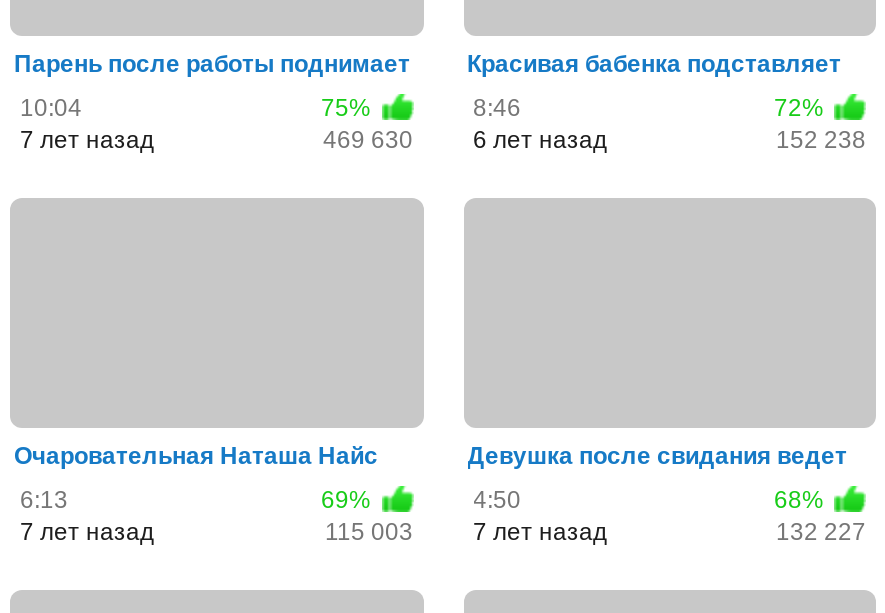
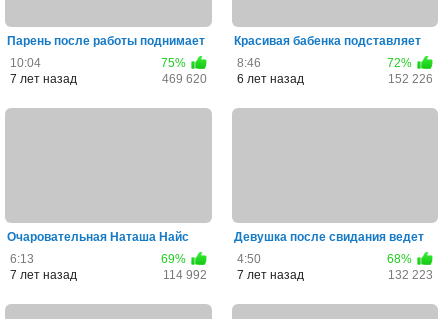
[323,126,413,154] 469 630 -> [161,72,206,86] 469 620
[776,126,866,154] 152 238 -> [388,72,433,86] 152 226
[325,519,413,547] 115 003 -> [162,268,206,282] 114 992
[776,519,866,547] 132 227 -> [388,268,433,282] 132 223

